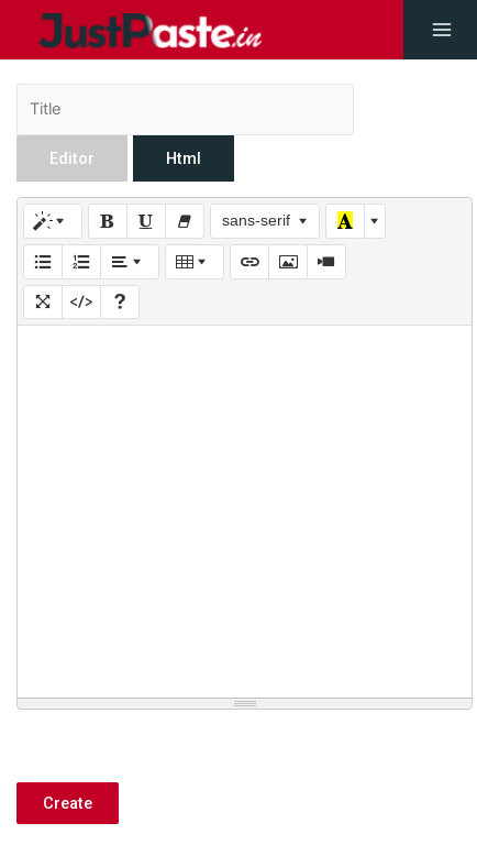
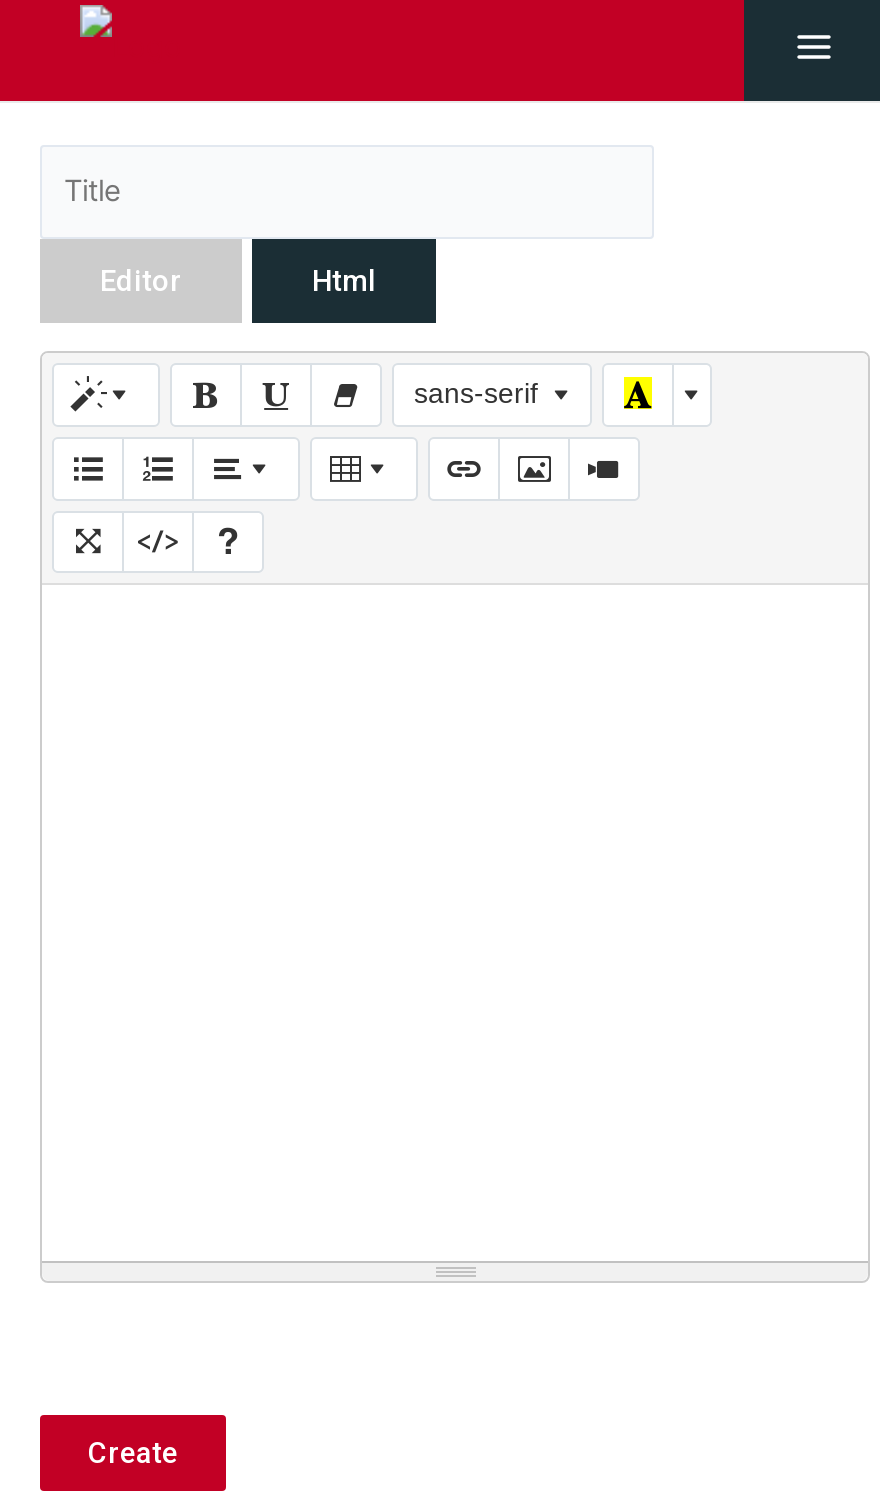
[38,7,262,50] [image] -> none

